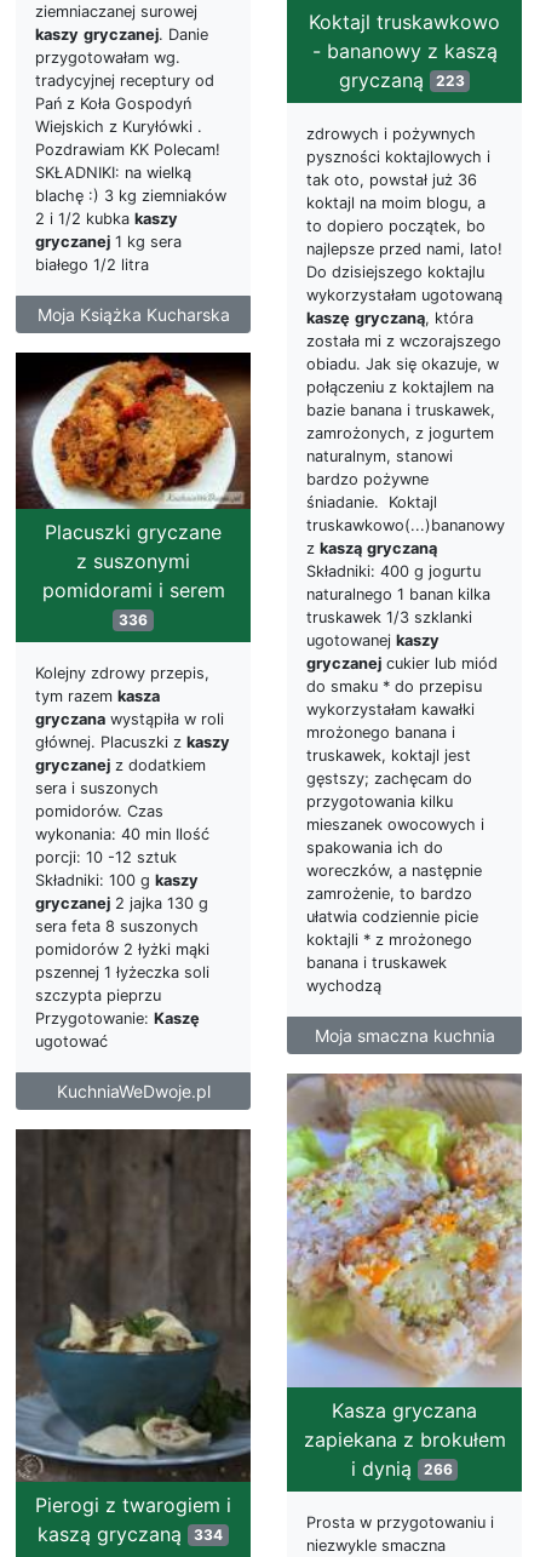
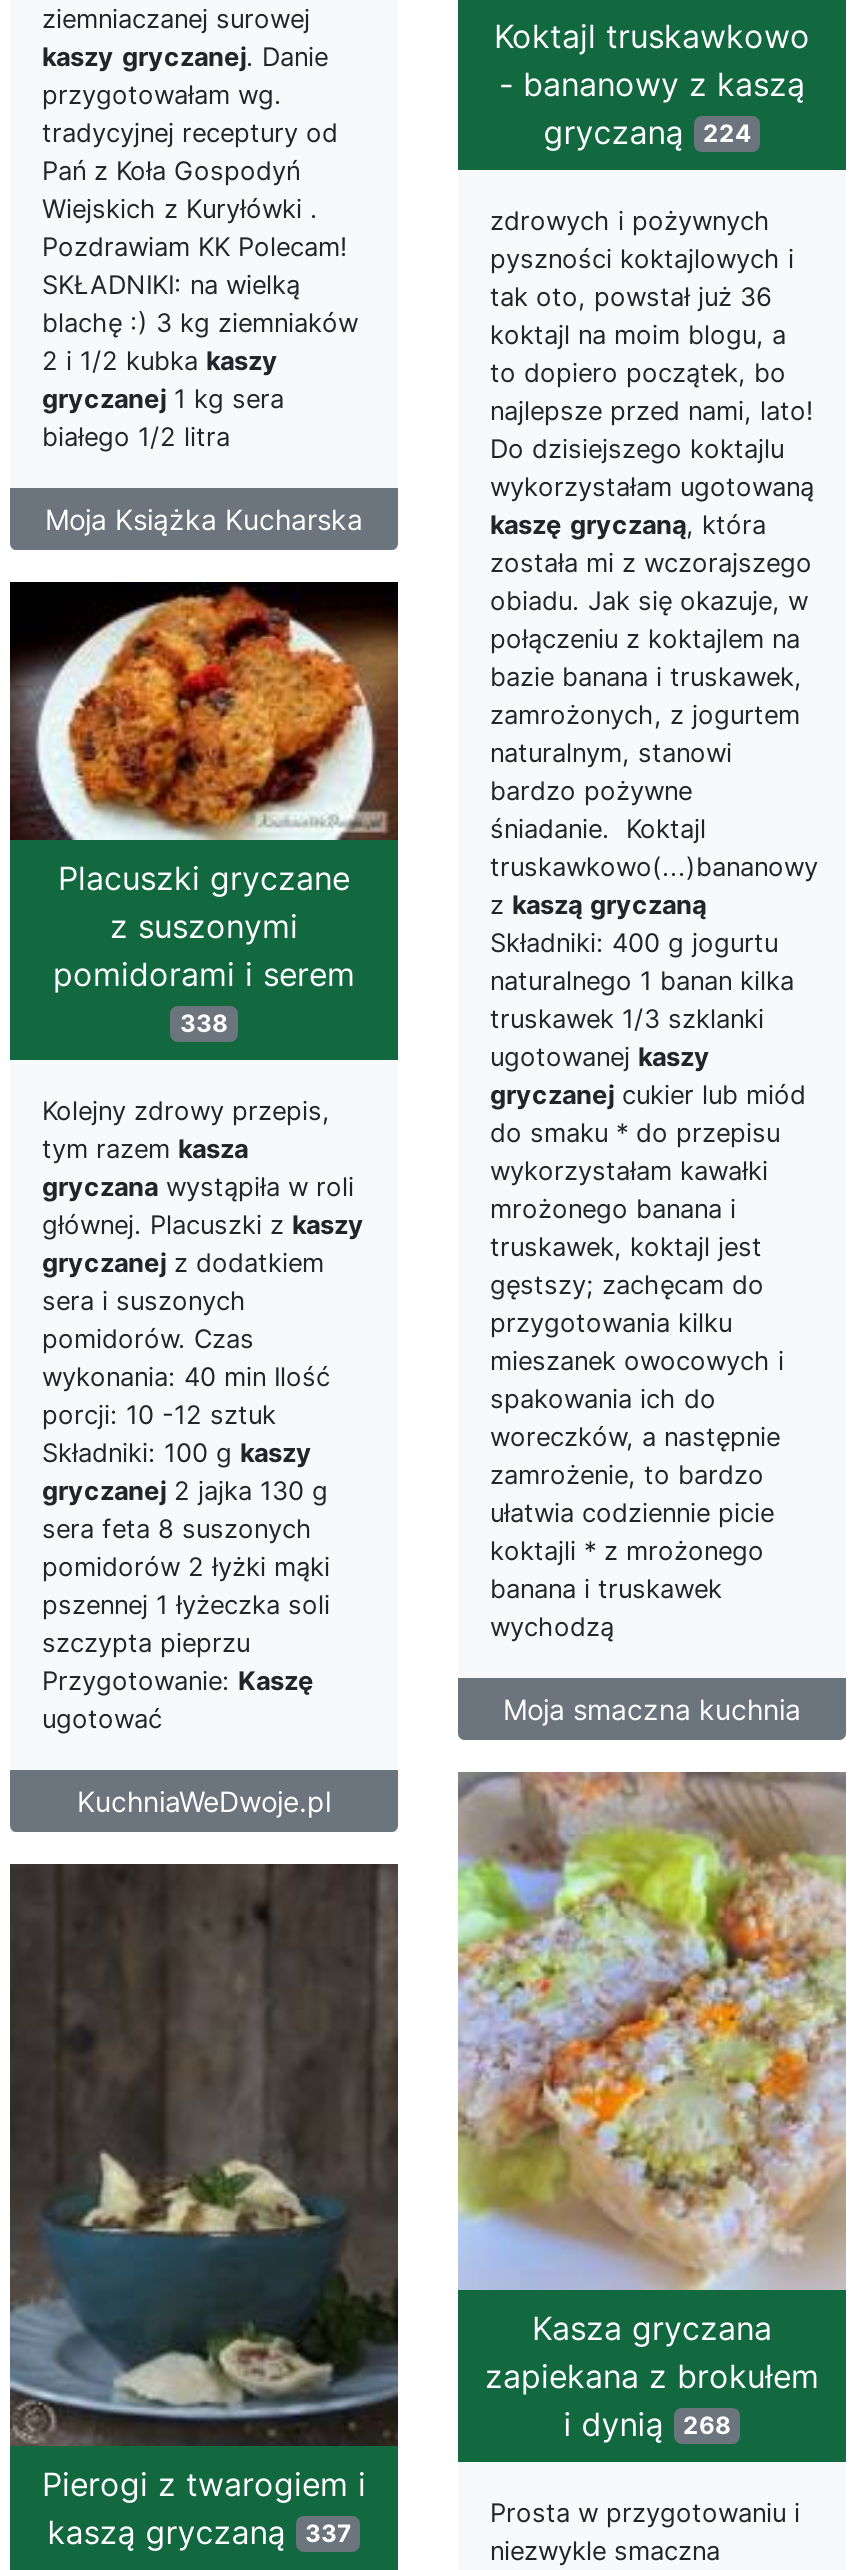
[339,68,464,92] gryczaną 223 -> [543,112,751,152] gryczaną 224
[119,611,148,629] 336 -> [180,1008,228,1038] 338
[351,1456,452,1480] i dynią 266 -> [563,2403,731,2443] i dynią 268
[38,1522,223,1546] kaszą gryczaną 334 -> [47,2512,351,2552] kaszą gryczaną 337

